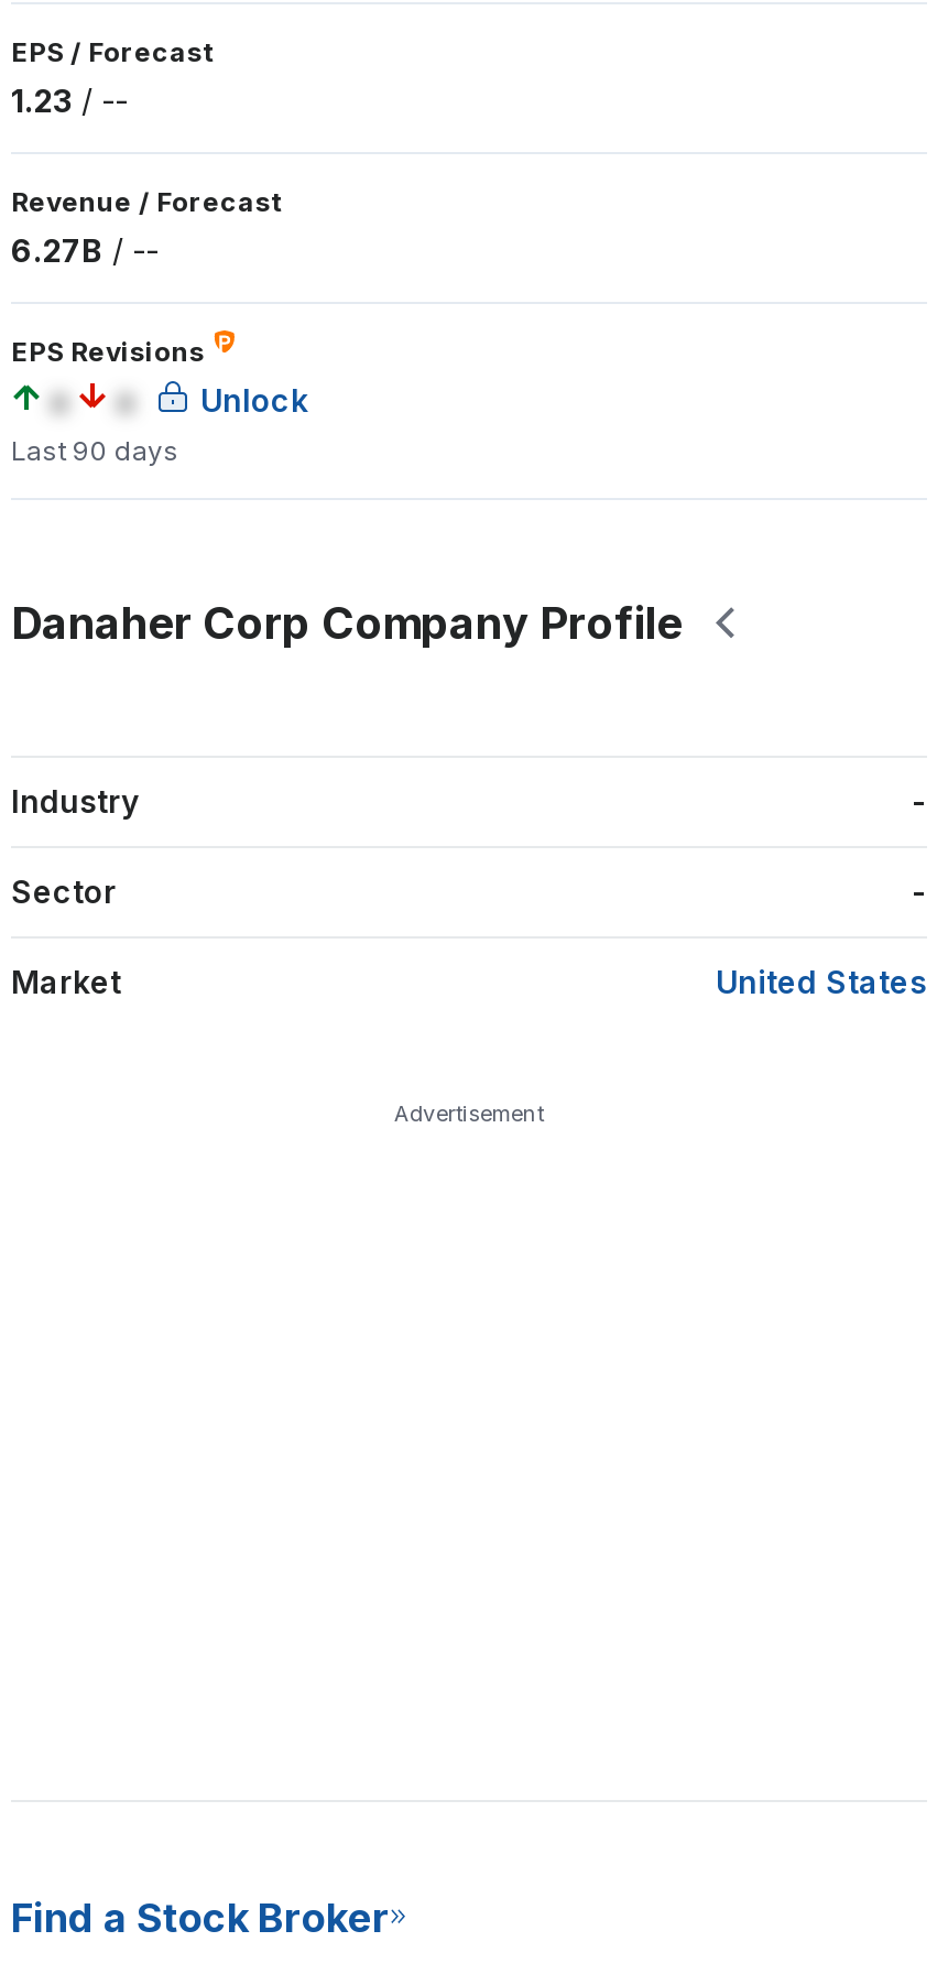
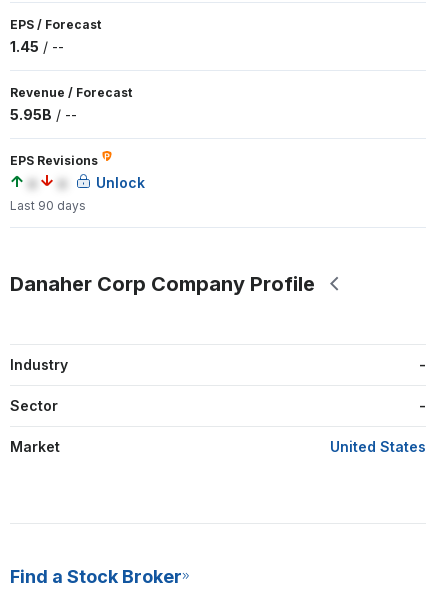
[11,81,128,119] 1.23 / -- -> [10,38,64,55] 1.45 / --
[11,231,159,268] 6.27B / -- -> [10,106,77,123] 5.95B / --
[394,1099,544,1125] Advertisement -> none

